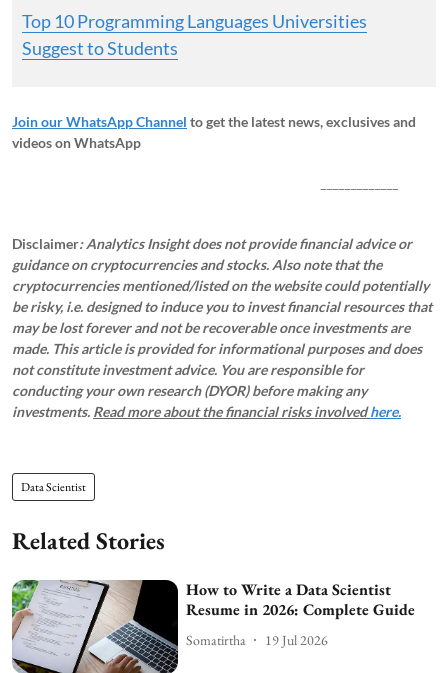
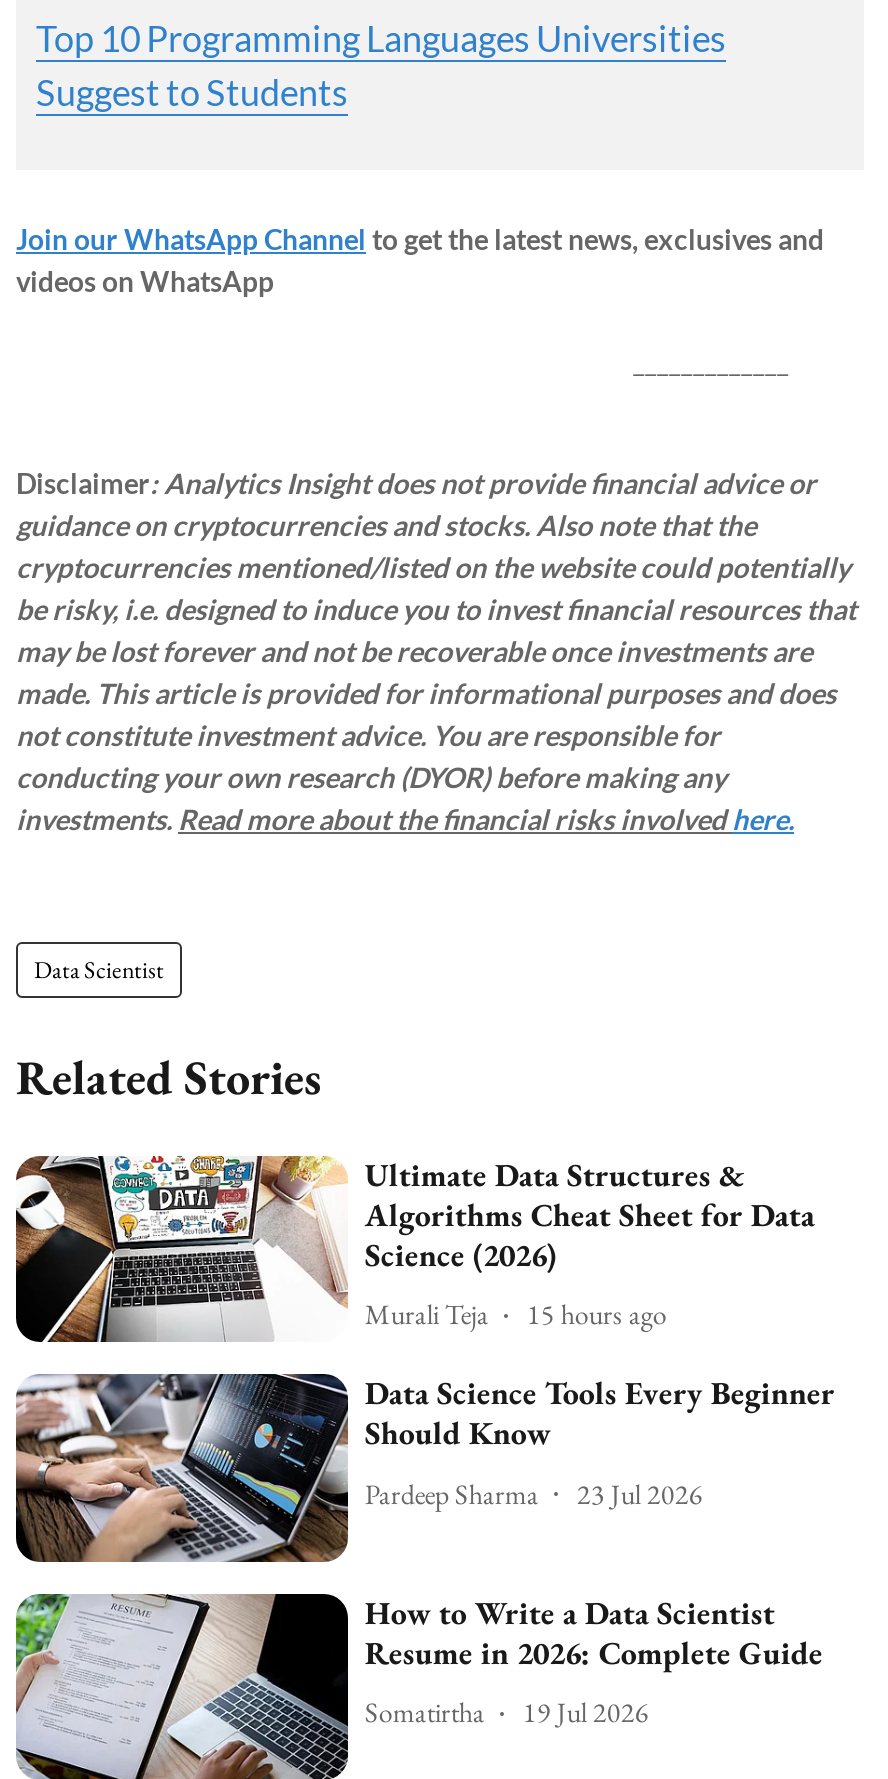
none -> [14,1154,835,1512] [image] | Ultimate Data Structures & | Algorithms Cheat Sheet for Data | Science (2026) | Murali Teja | 15 hours ago | Data Science Tools Every Beginner | Should Know | Pardeep Sharma | 23 Jul 2026
none -> [14,1371,350,1565] [image]

